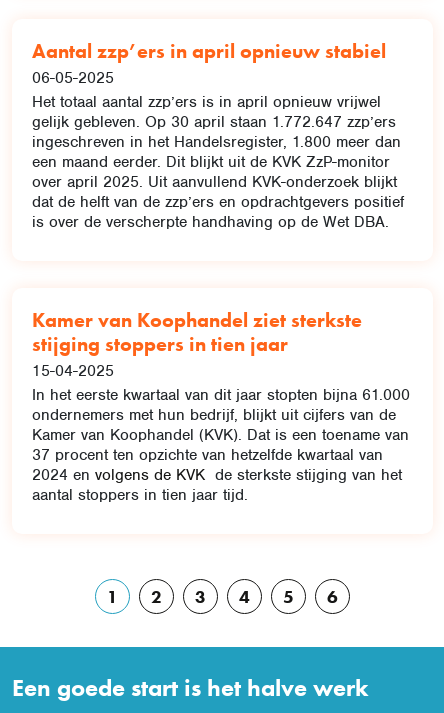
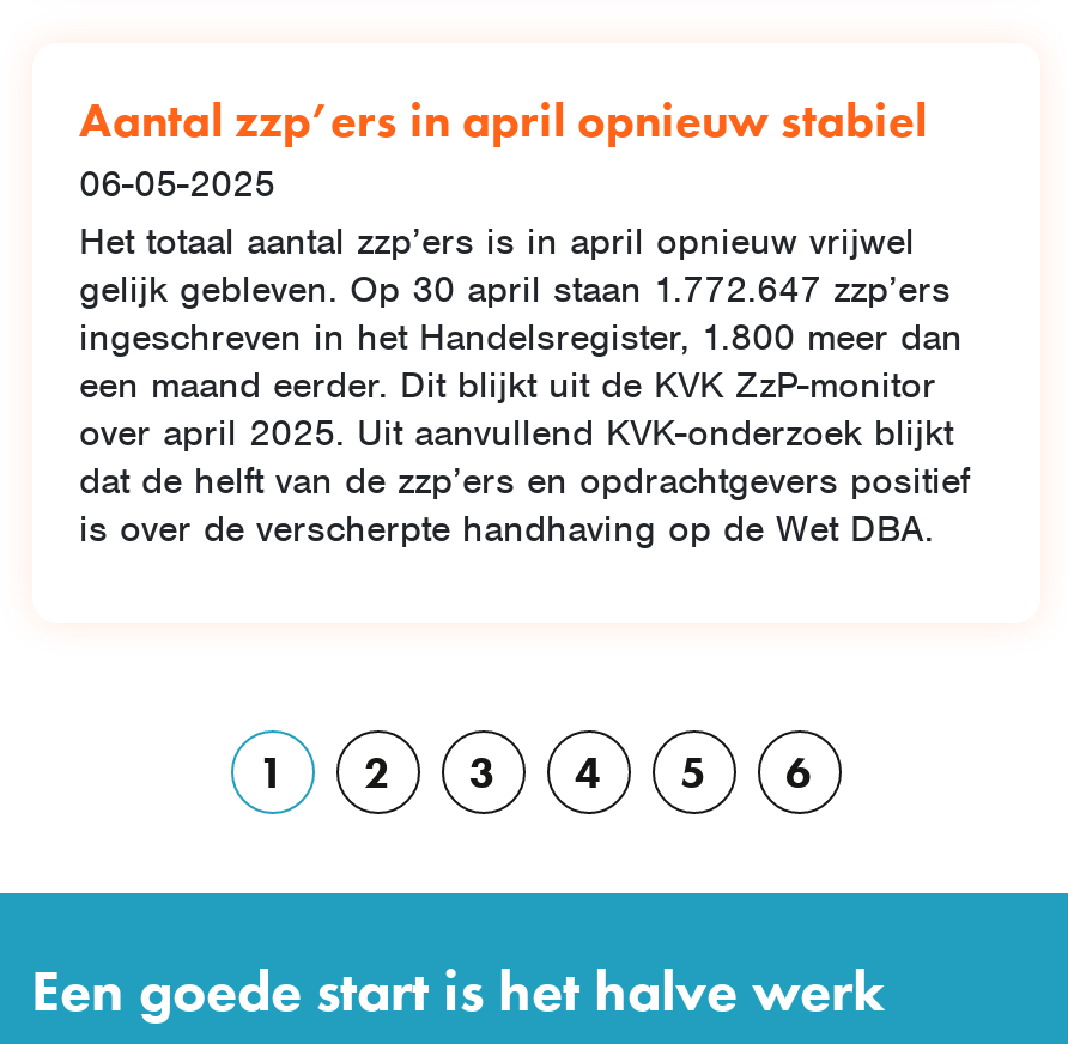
[31,307,409,505] Kamer van Koophandel ziet sterkste | stijging stoppers in tien jaar | 15-04-2025 | In het eerste kwartaal van dit jaar stopten bijna 61.000 | ondernemers met hun bedrijf, blijkt uit cijfers van de | Kamer van Koophandel (KVK). Dat is een toename van | 37 procent ten opzichte van hetzelfde kwartaal van | 2024 en volgens de KVK de sterkste stijging van het | aantal stoppers in tien jaar tijd. -> none

